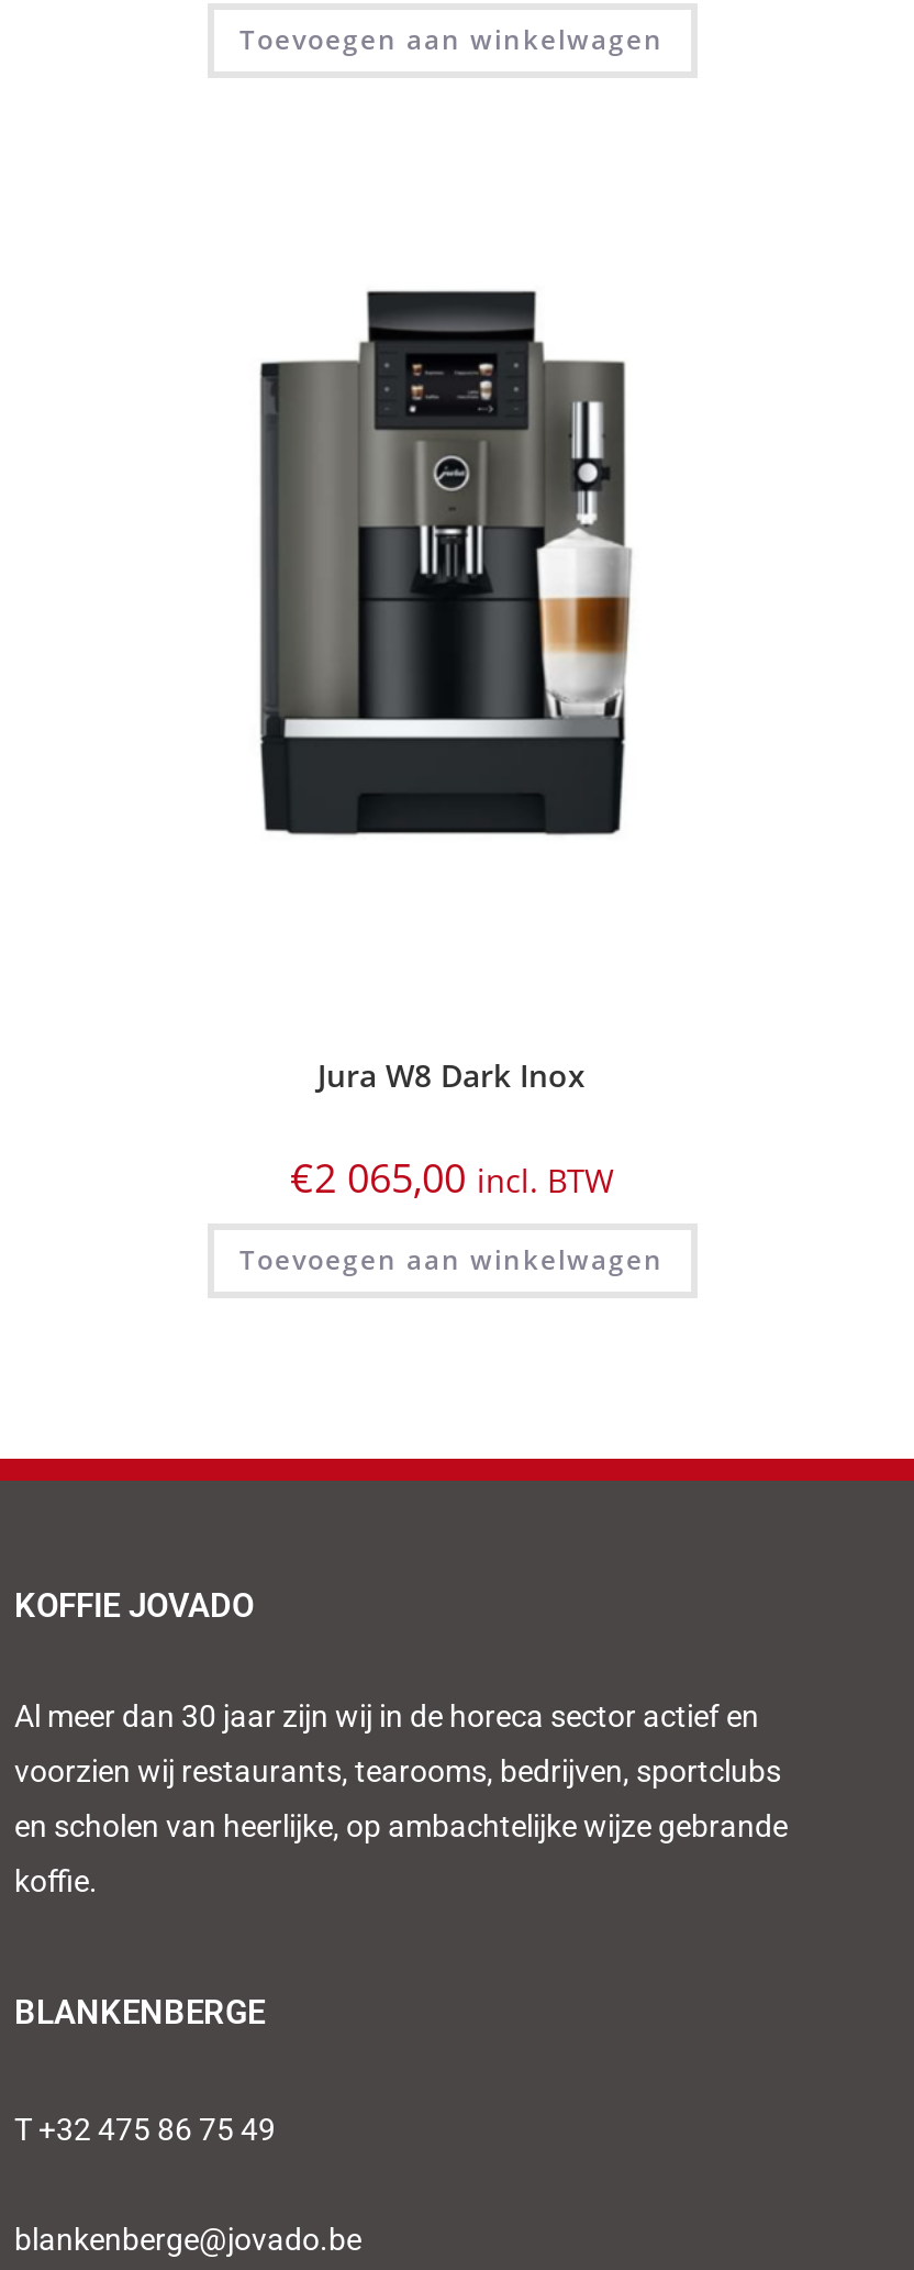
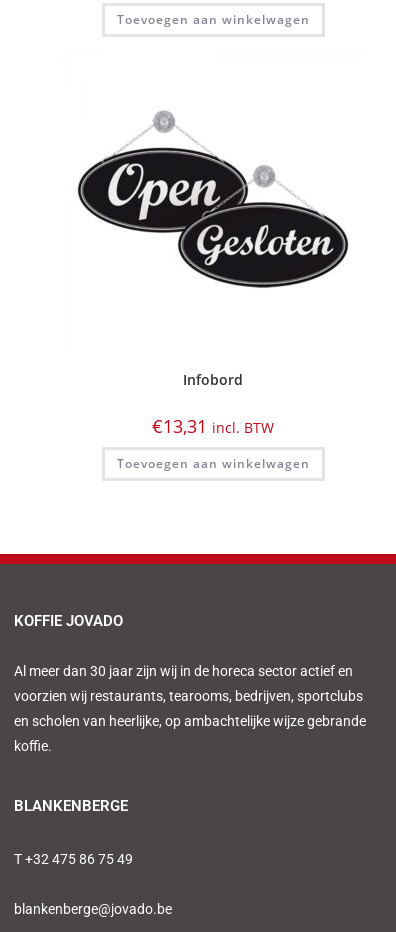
[258,288,632,838] [image] -> [77,110,349,289] [image]
[317,1055,586,1097] Jura W8 Dark Inox -> [183,370,243,389] Infobord
[290,1152,613,1204] €2 065,00 incl. BTW -> [152,414,274,438] €13,31 incl. BTW

